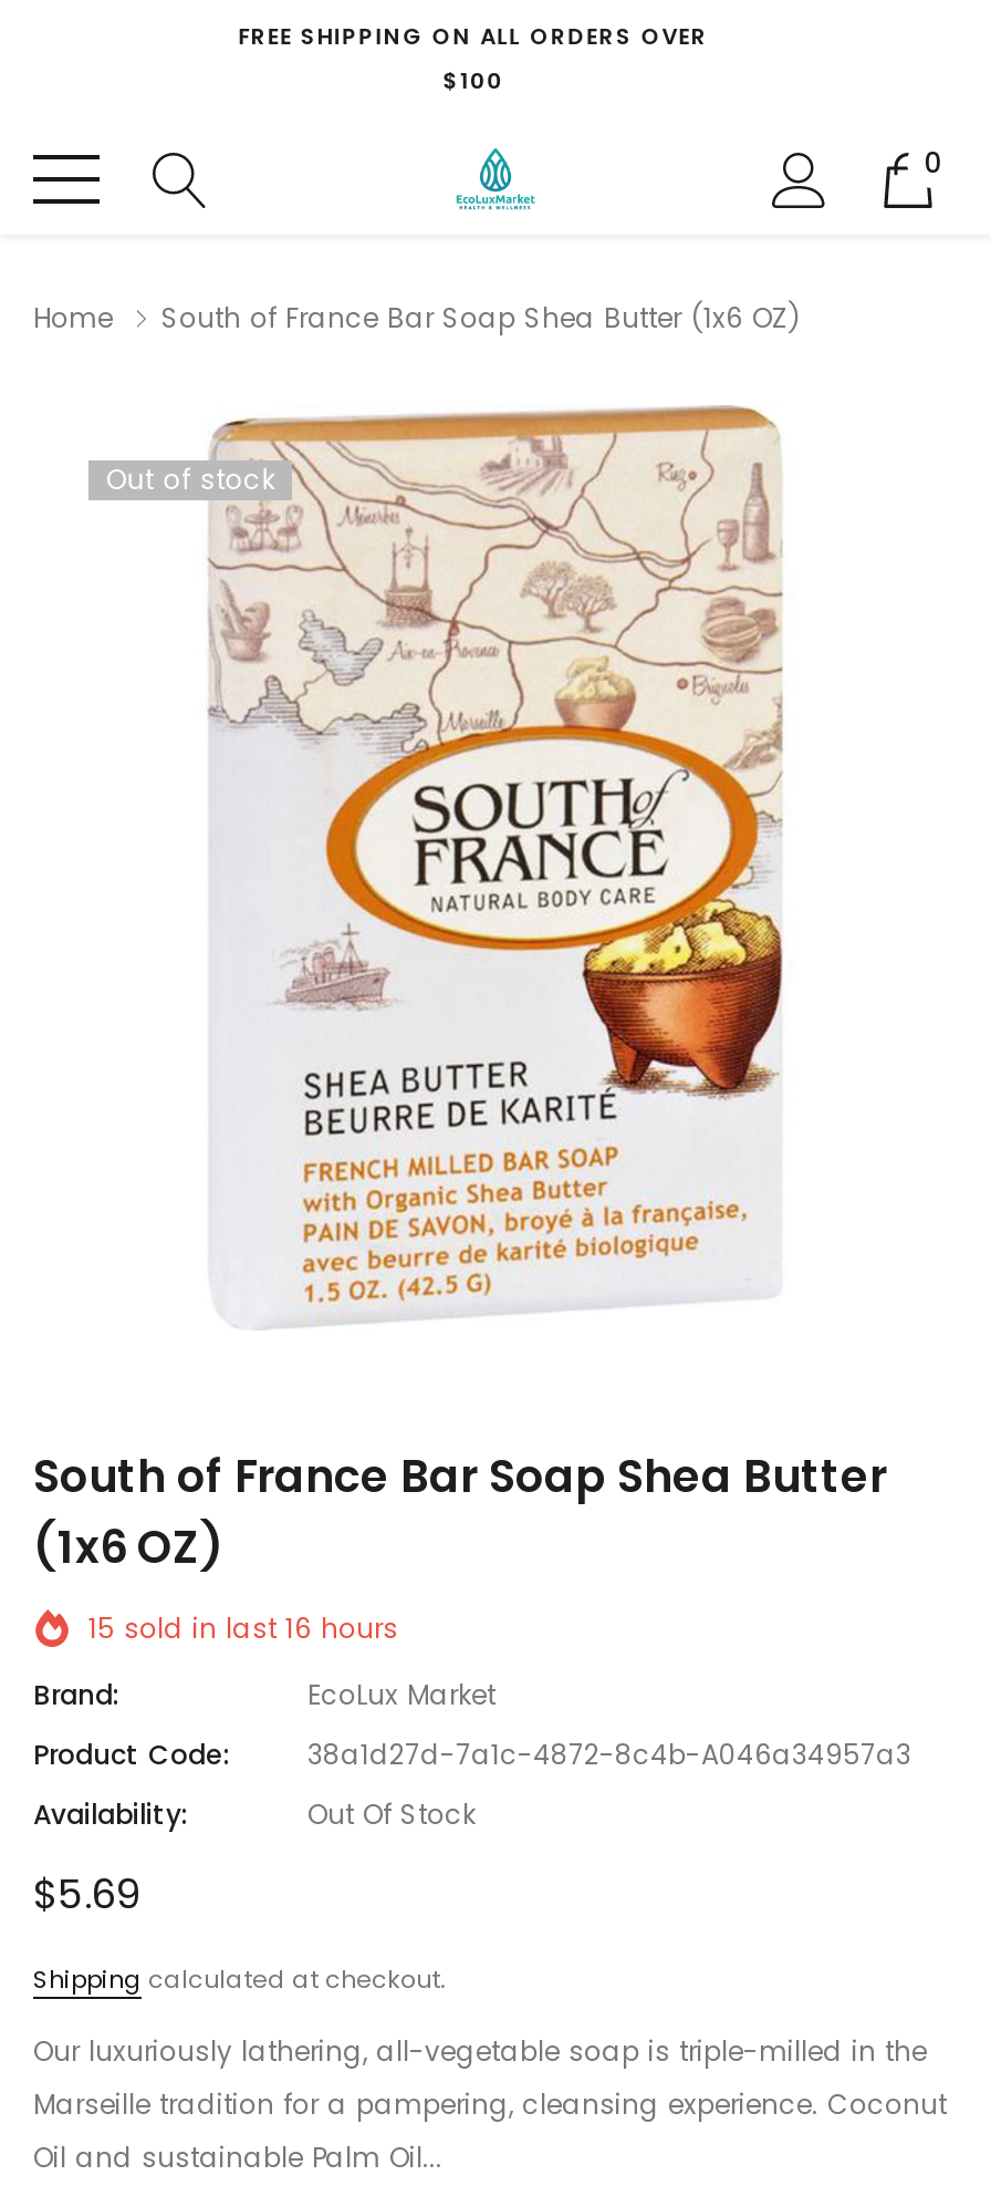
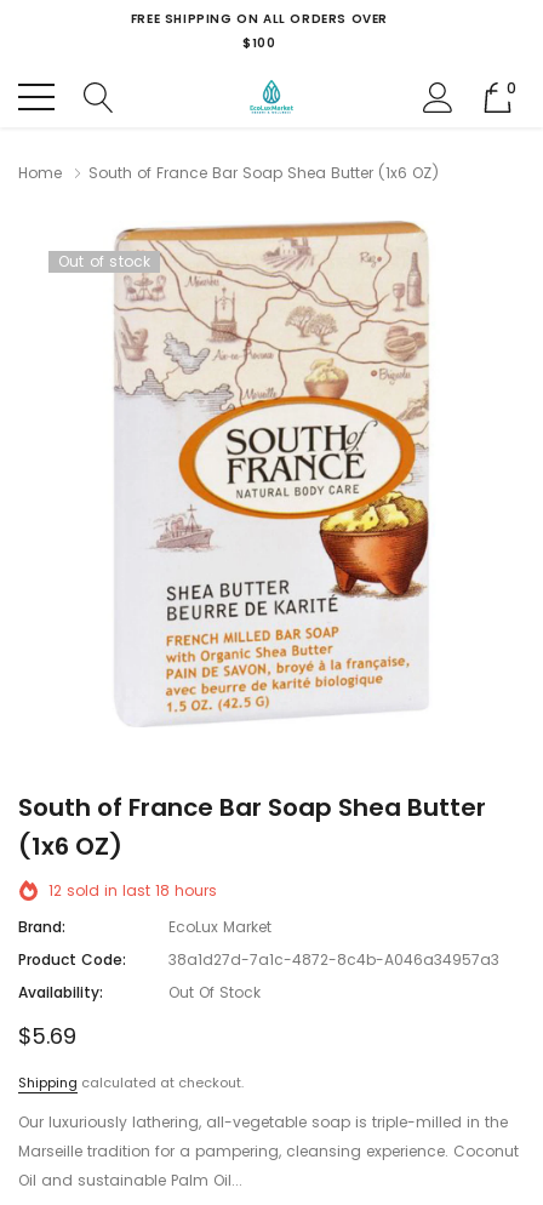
[88,1609,398,1647] 15 sold in last 16 hours -> [48,880,217,901] 12 sold in last 18 hours

